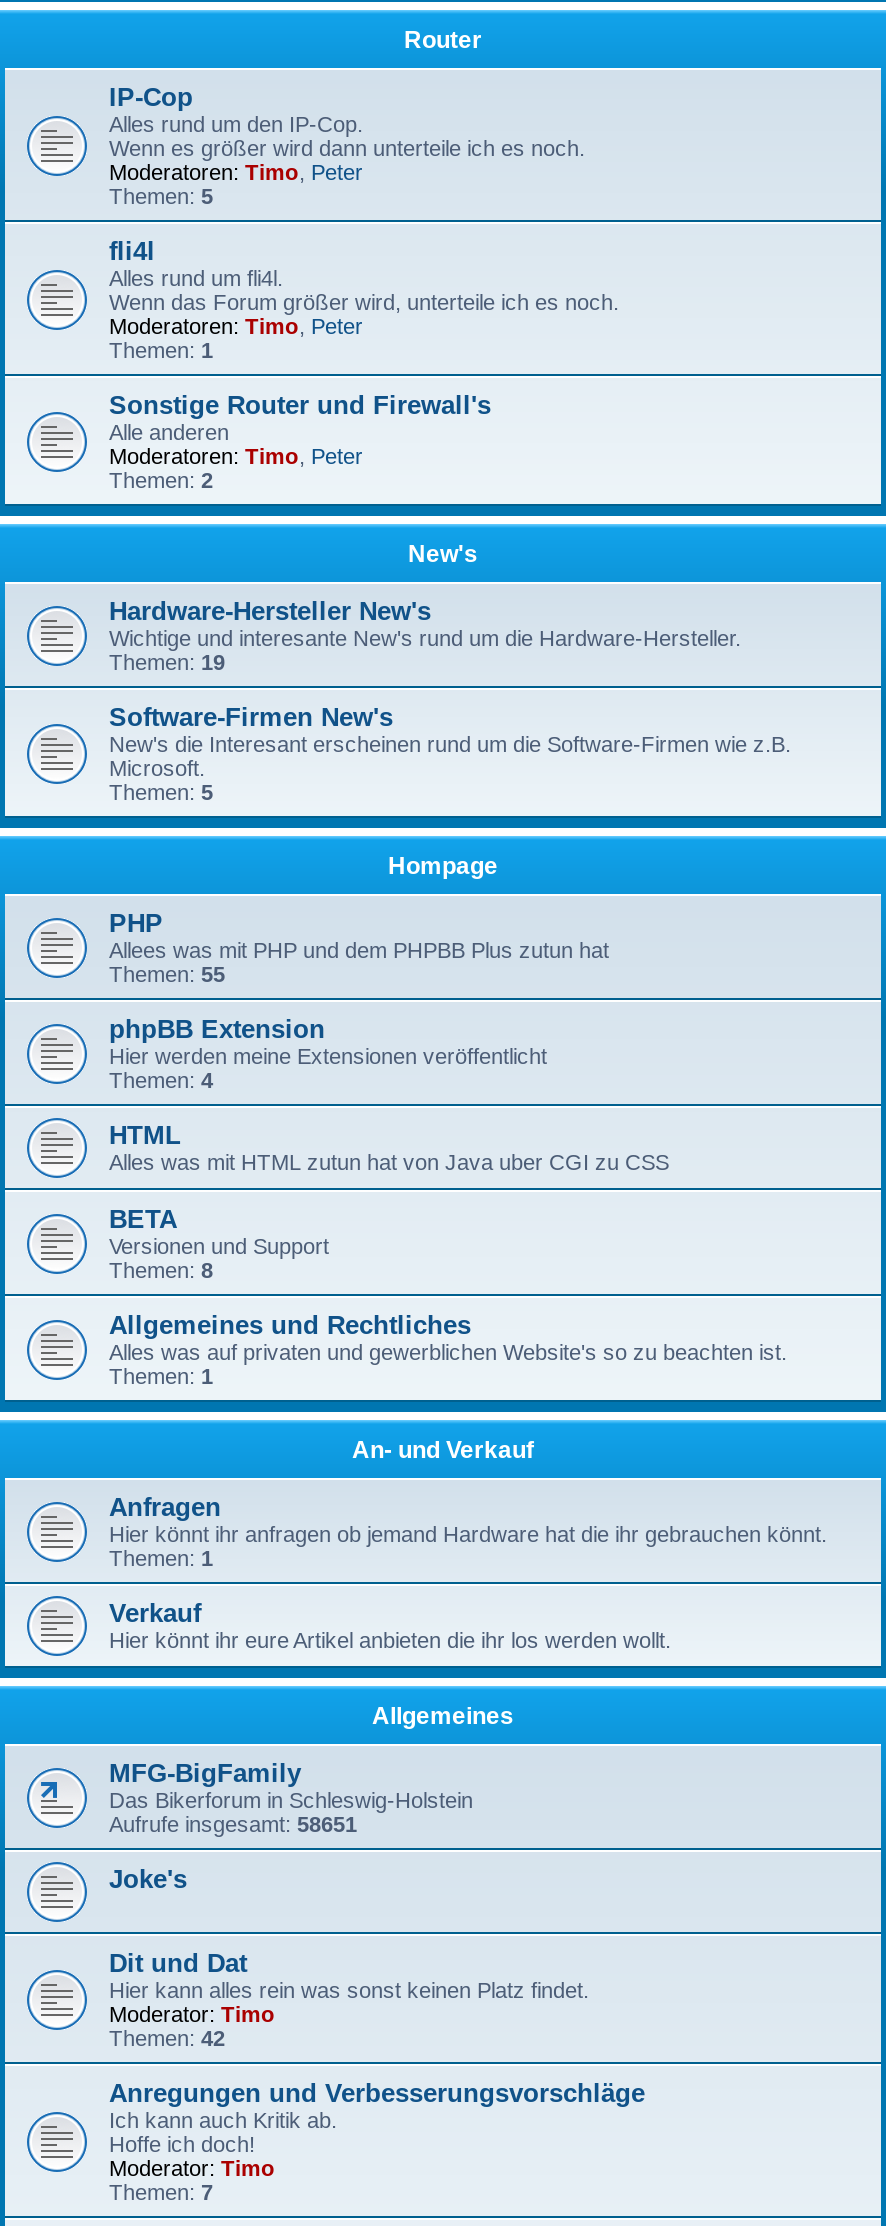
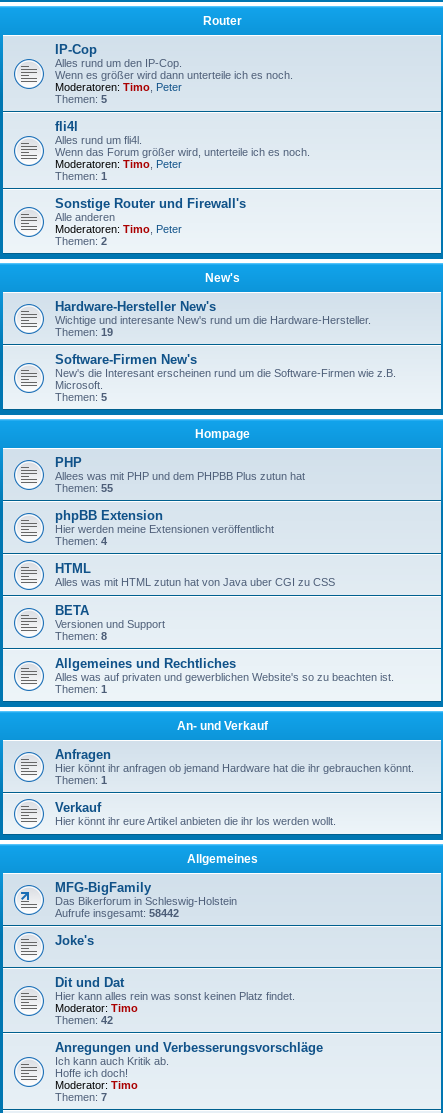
[109,1812,357,1836] Aufrufe insgesamt: 58651 -> [55,907,179,919] Aufrufe insgesamt: 58442

